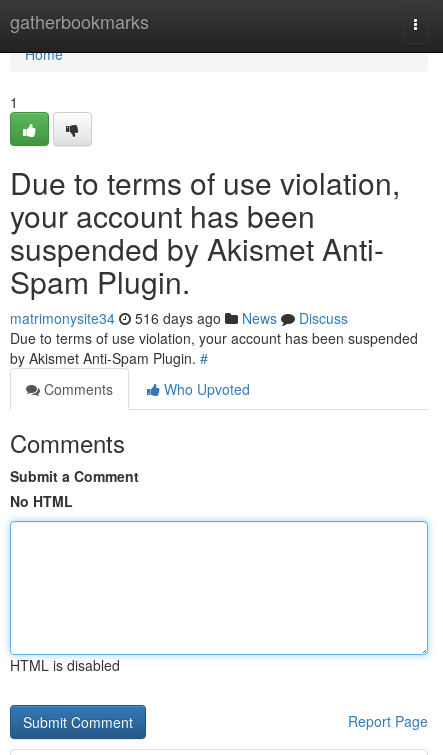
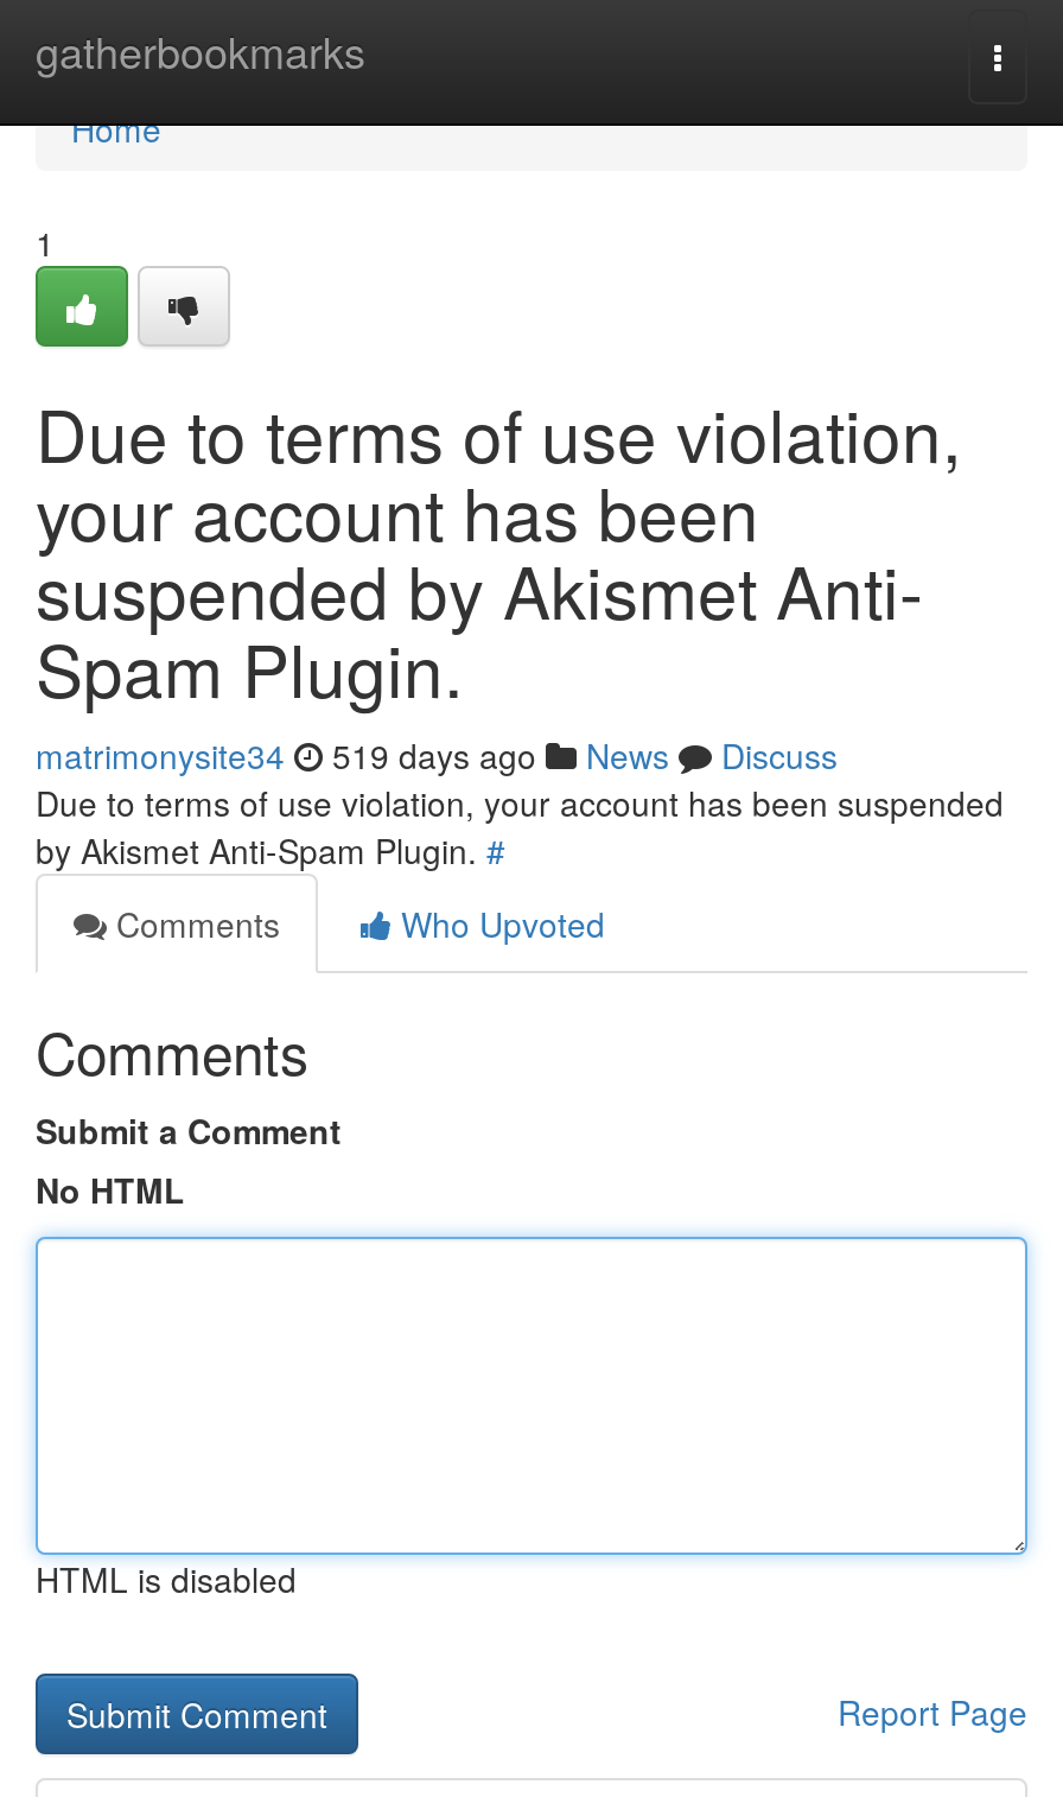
[10,308,348,328] matrimonysite34 516 days ago News Discuss -> [36,731,838,779] matrimonysite34 519 days ago News Discuss

